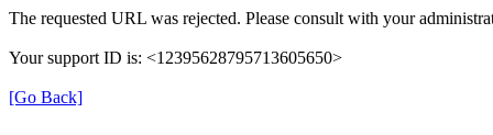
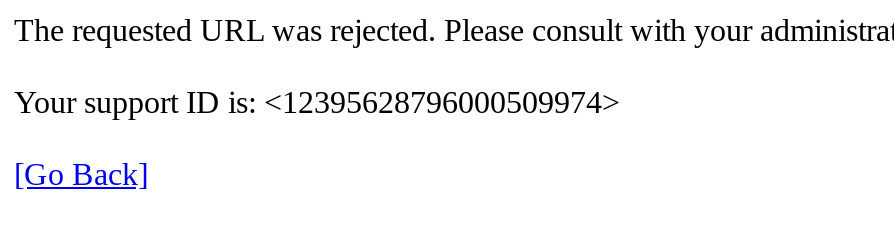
[9,48,342,67] Your support ID is: <12395628795713605650> -> [14,85,620,119] Your support ID is: <12395628796000509974>

